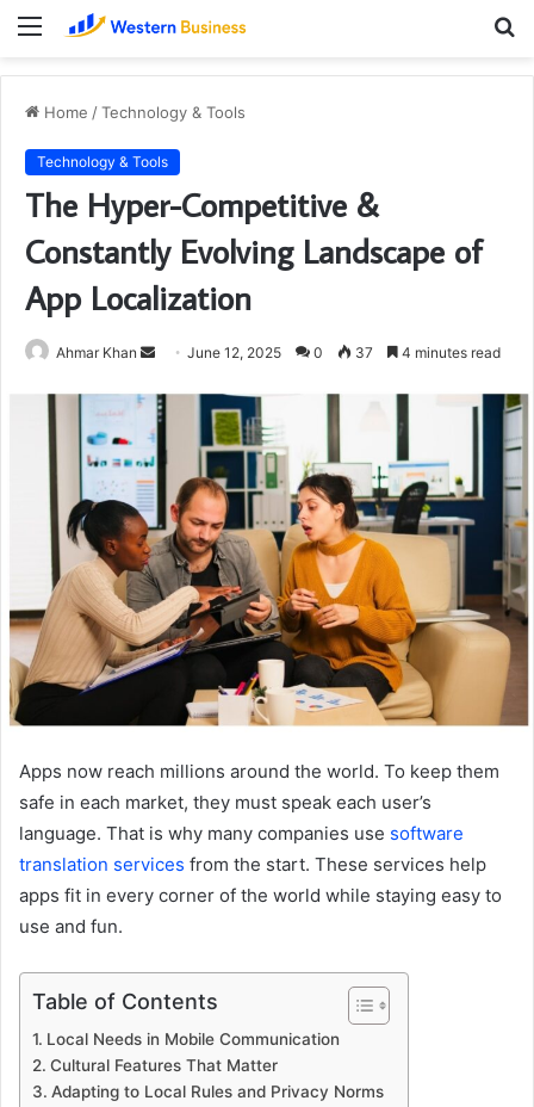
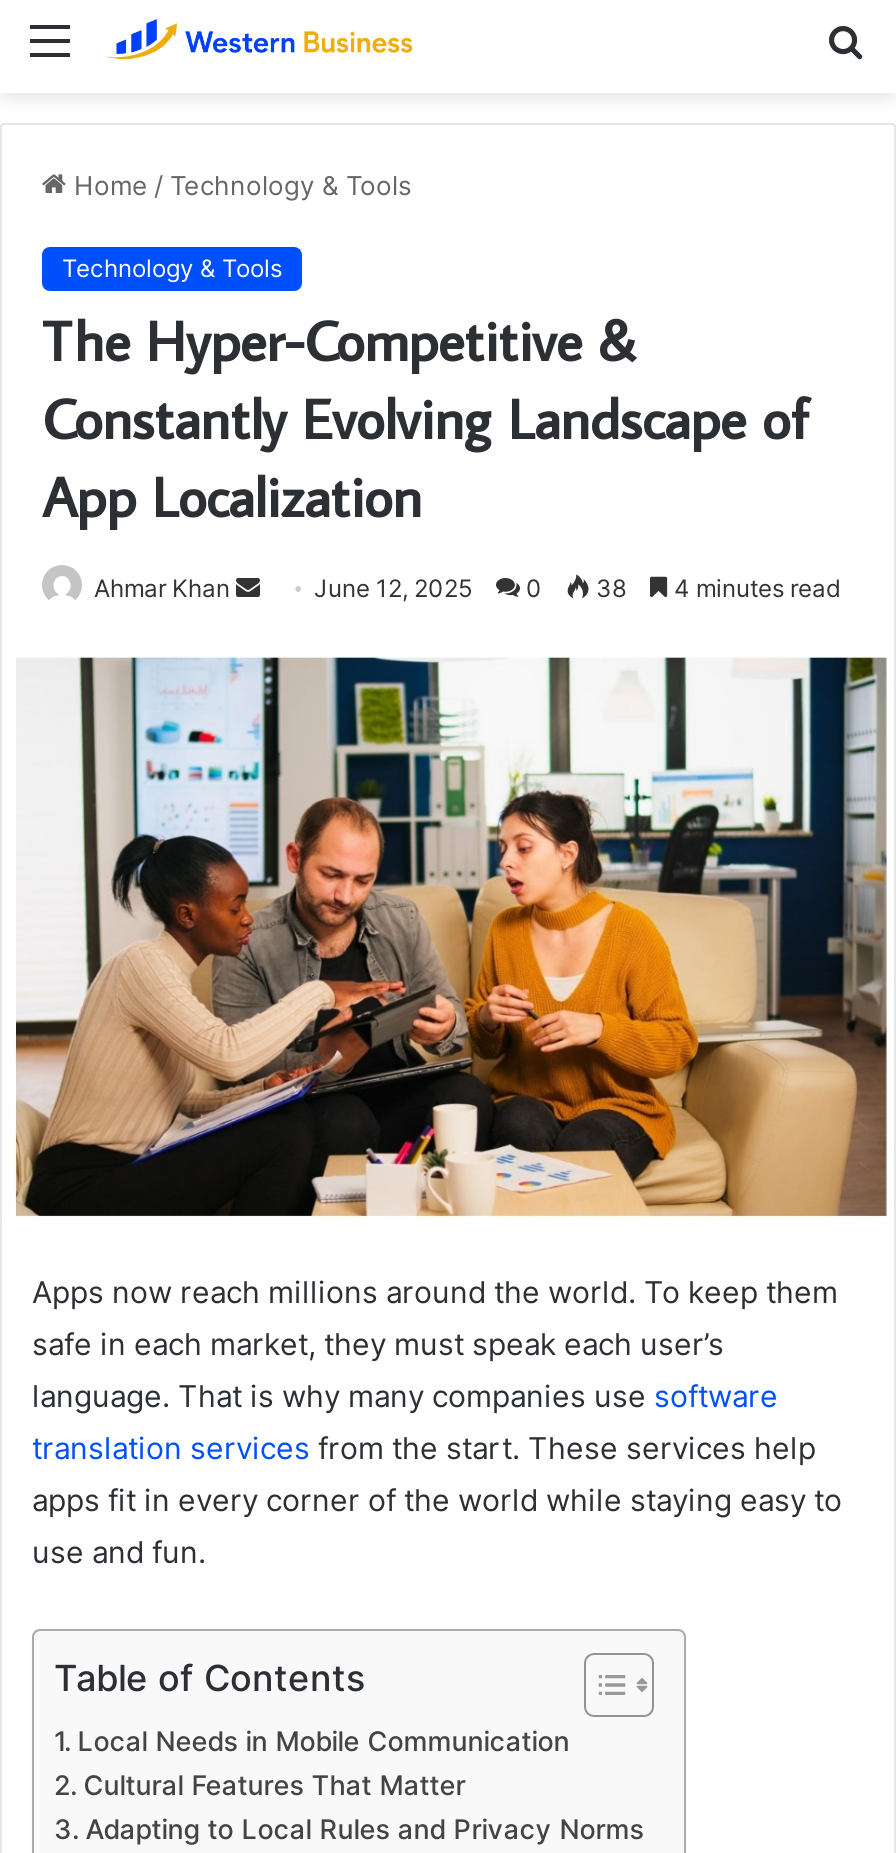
[352,343,373,361] 37 -> [590,572,626,602] 38

